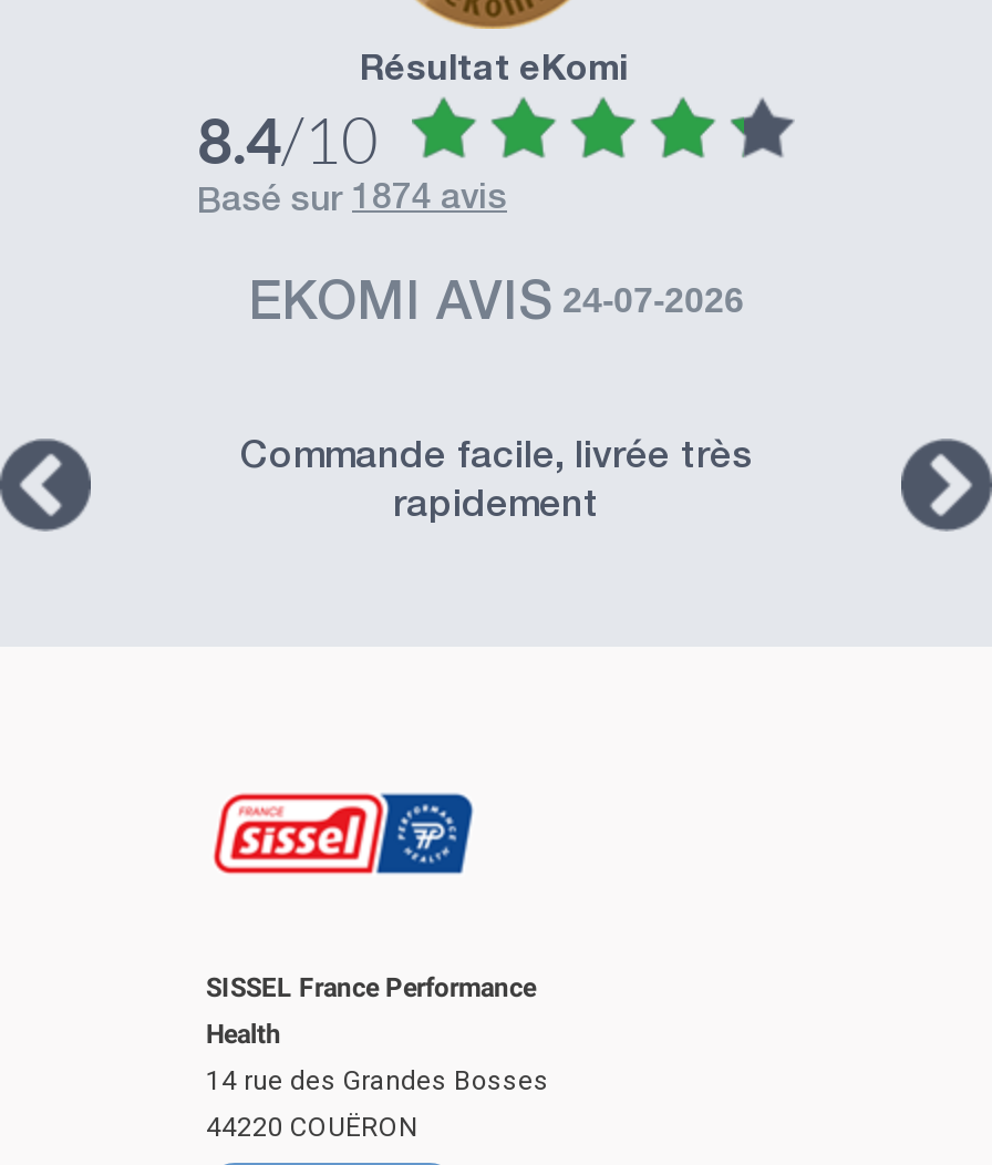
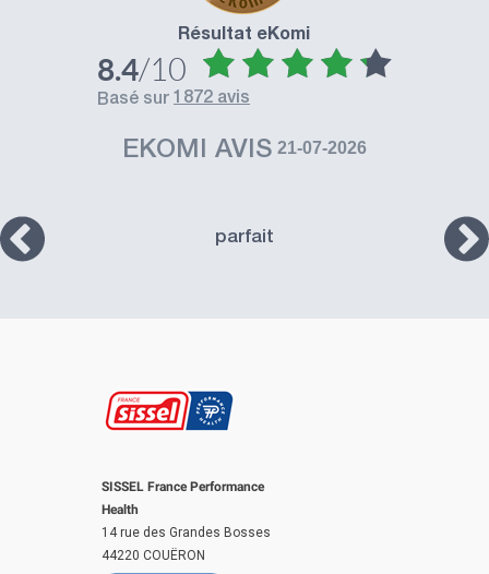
[221,185,507,223] basé sur 1874 avis -> [109,91,250,110] basé sur 1872 avis
[248,280,744,334] EKOMI AVIS 24-07-2026 -> [122,138,367,164] EKOMI AVIS 21-07-2026
[240,440,752,526] Commande facile, livrée très | rapidement -> [215,229,274,247] parfait

